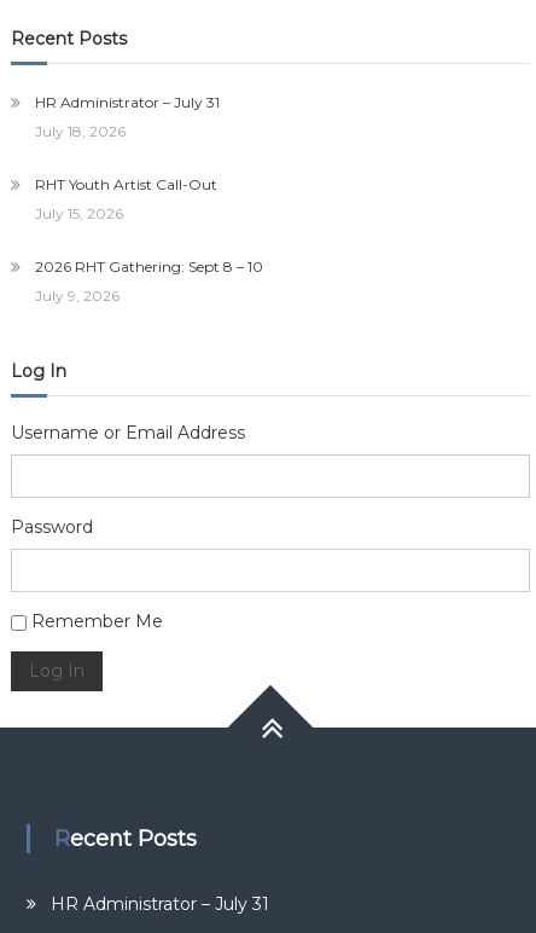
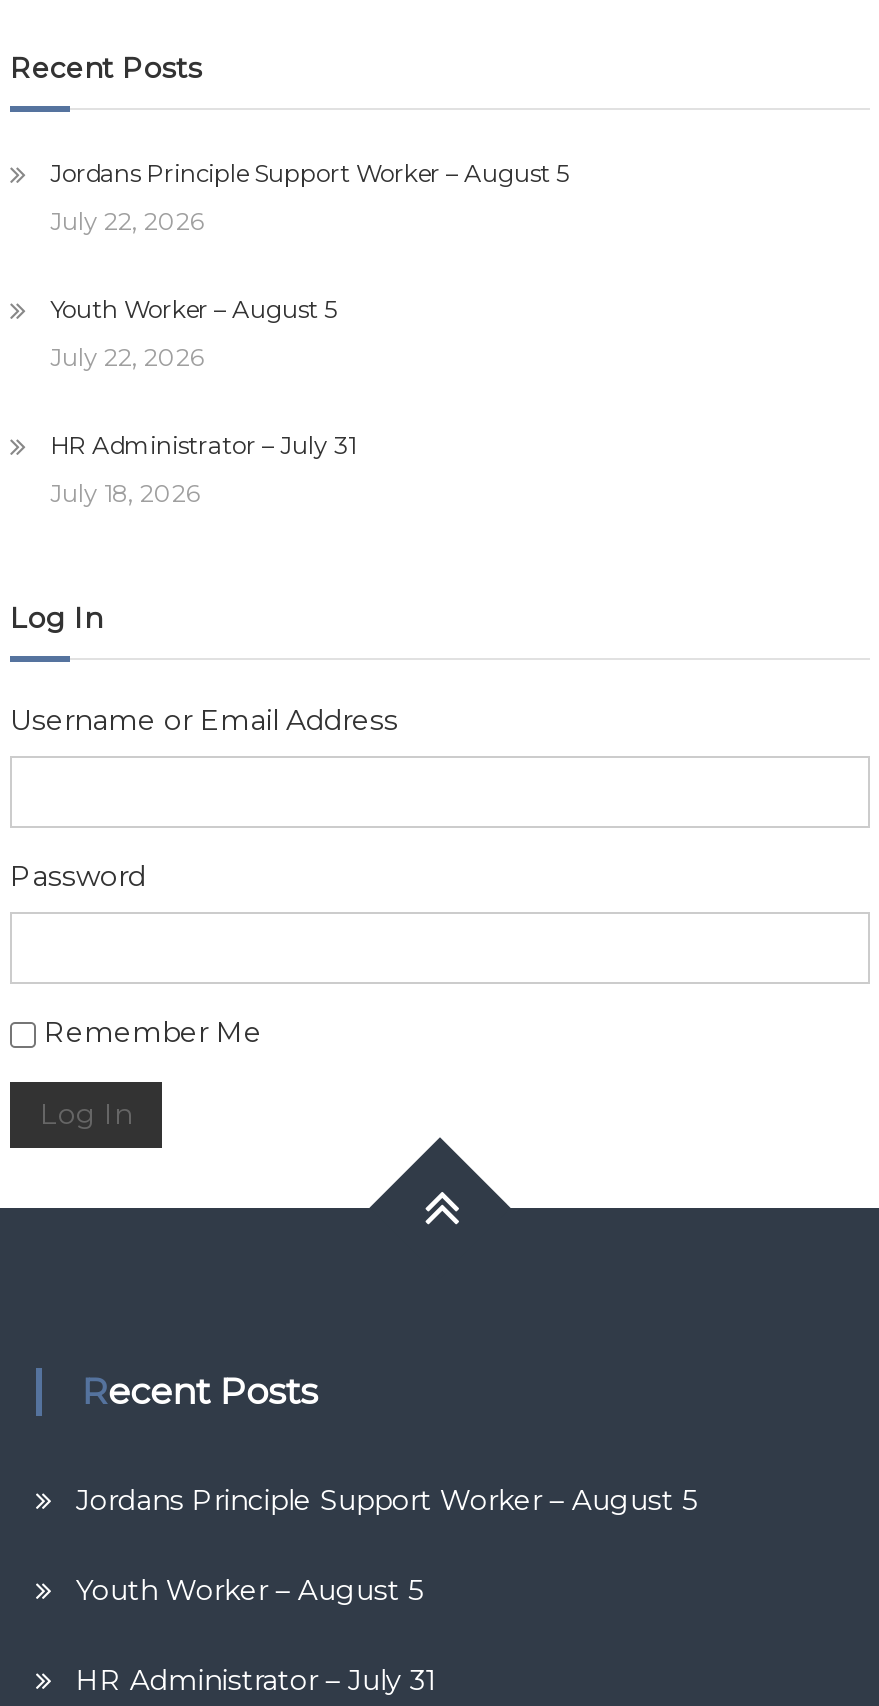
none -> [50,158,568,372] Jordans Principle Support Worker – August 5 | July 22, 2026 | Youth Worker – August 5 | July 22, 2026
moved [35,93,220,140] -> [50,430,356,508]: HR Administrator – July 31 | July 18, 2026
[35,175,263,304] RHT Youth Artist Call-Out | July 15, 2026 | 2026 RHT Gathering: Sept 8 – 10 | July 9, 2026 -> none
none -> [76,1482,696,1608] Jordans Principle Support Worker – August 5 | Youth Worker – August 5

